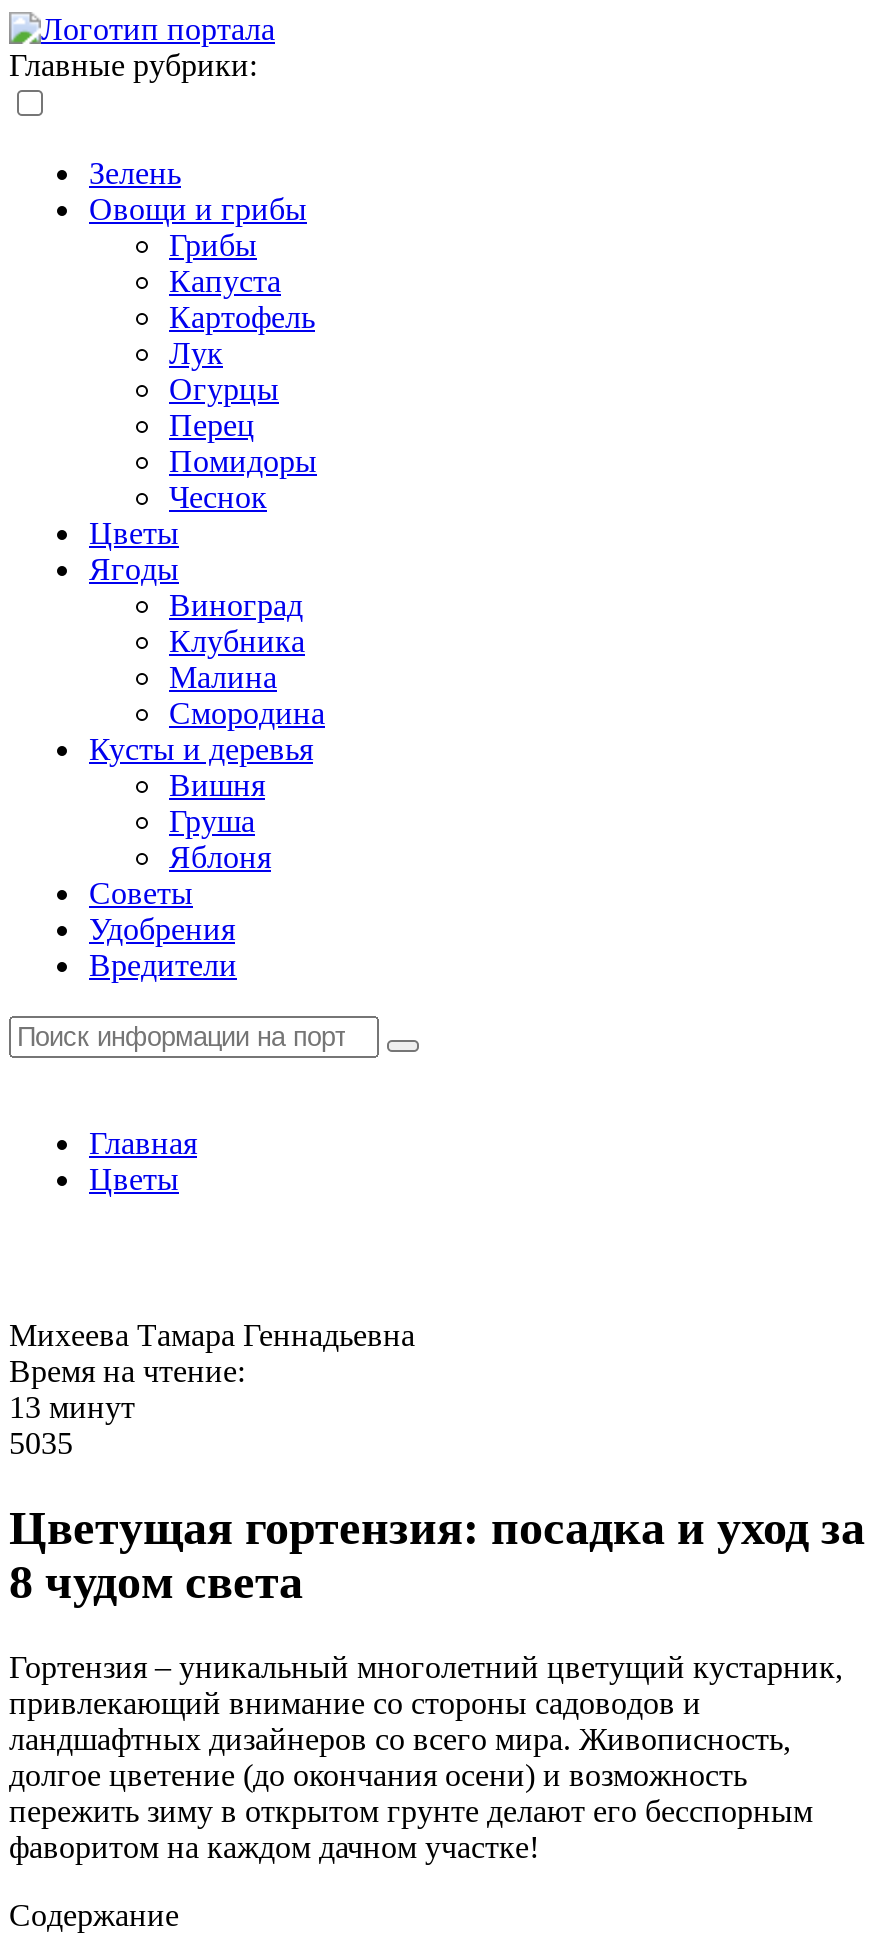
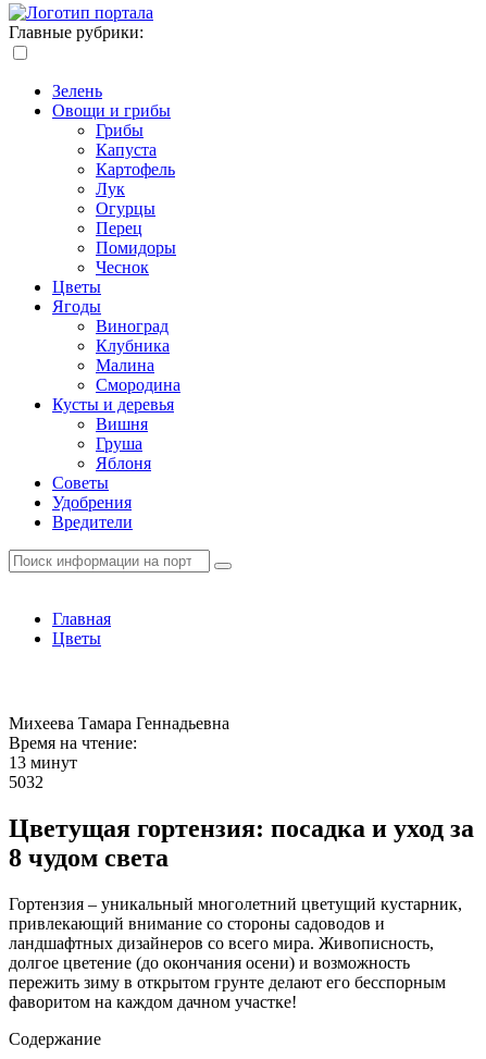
[9,1426,73,1460] 5035 -> [9,773,43,791] 5032

